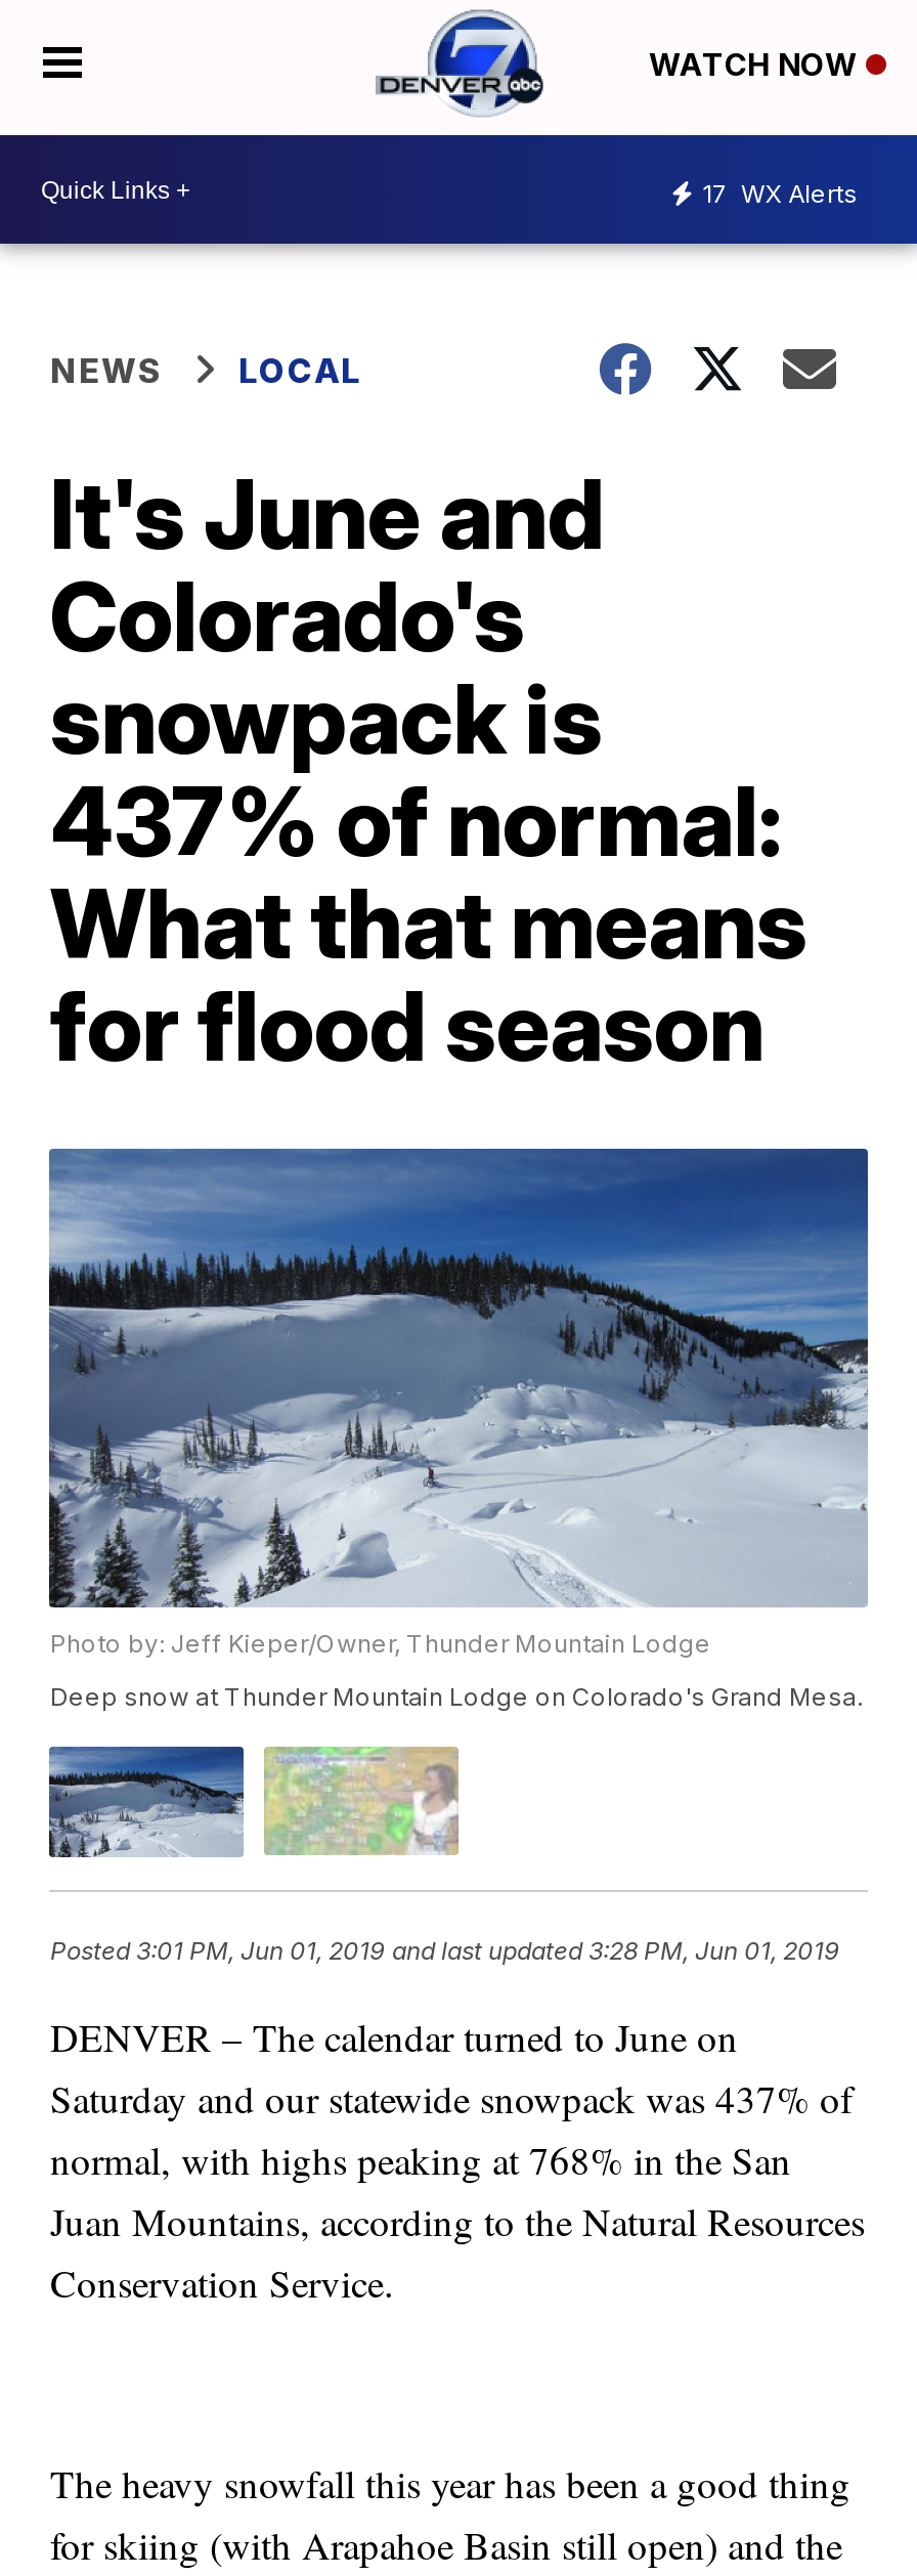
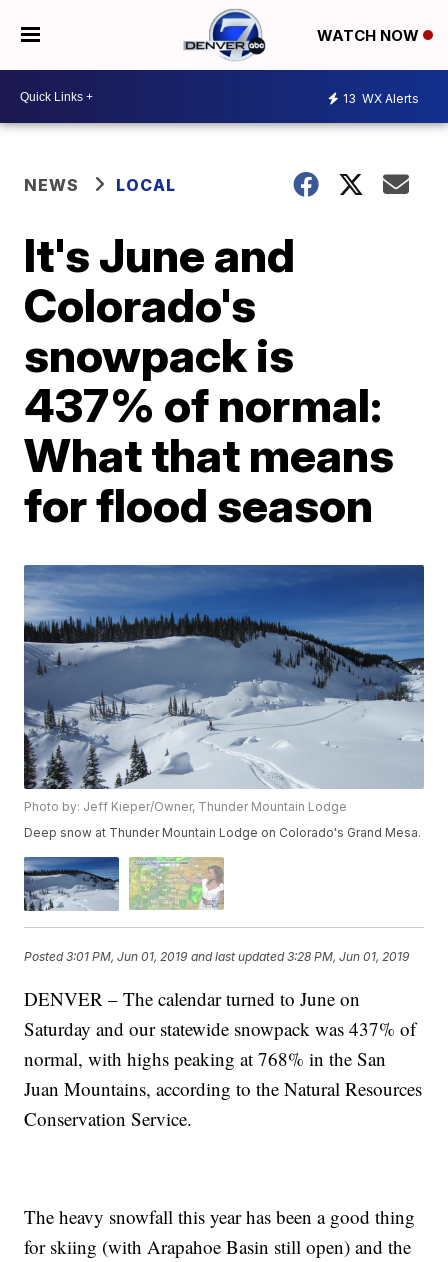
[702,177,858,208] 17 WX Alerts -> [343,90,419,105] 13 WX Alerts

